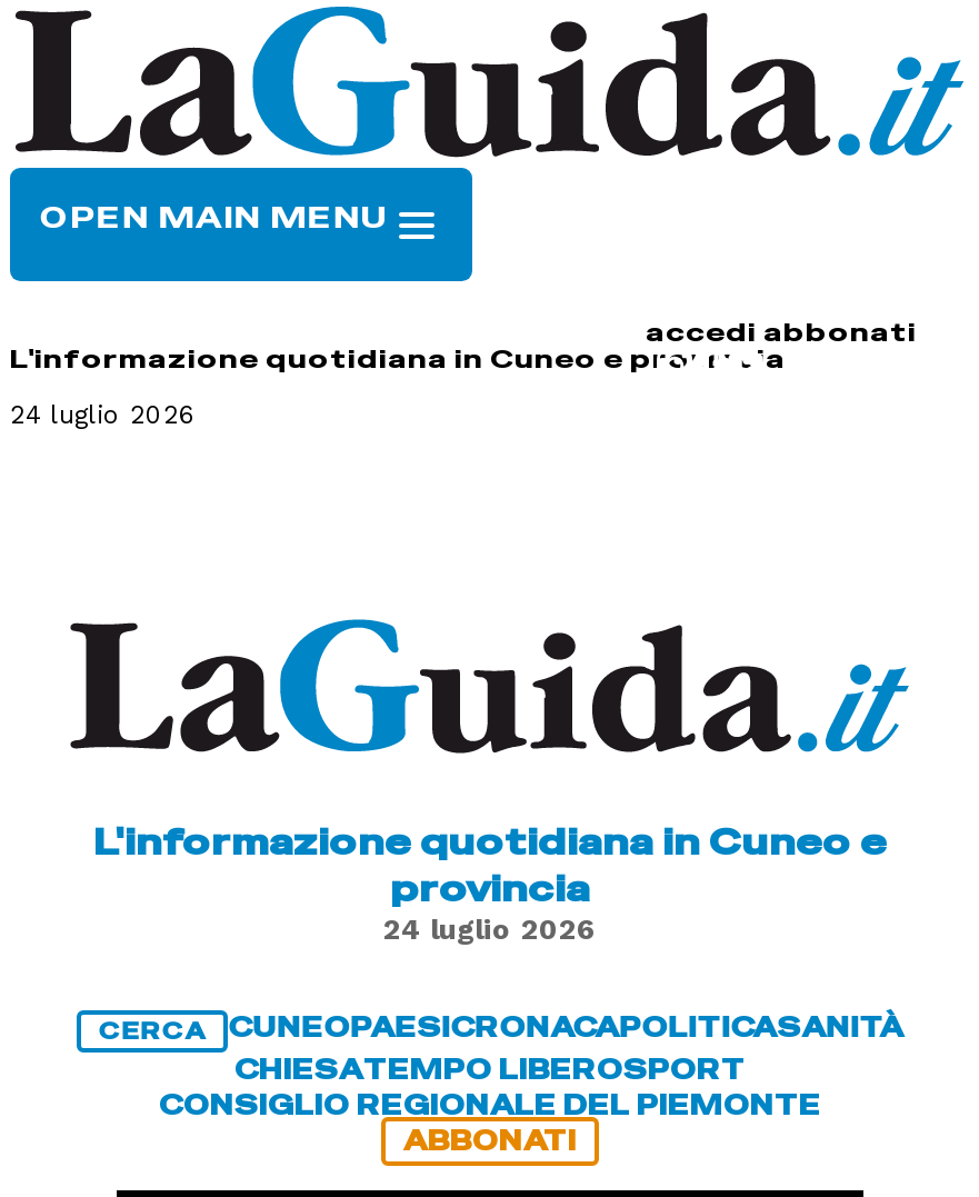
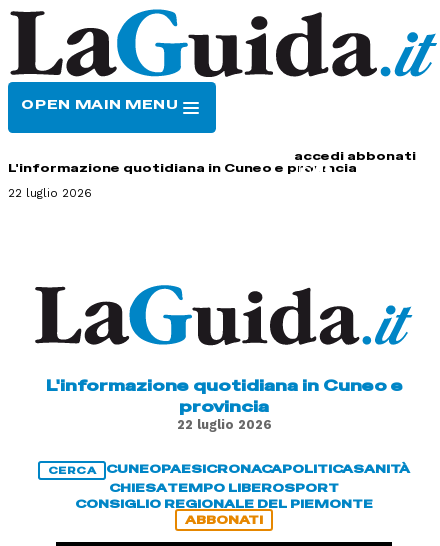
[10,399,197,430] 24 luglio 2026 -> [8,186,92,200] 22 luglio 2026
[383,912,597,945] 24 luglio 2026 -> [176,417,271,432] 22 luglio 2026

